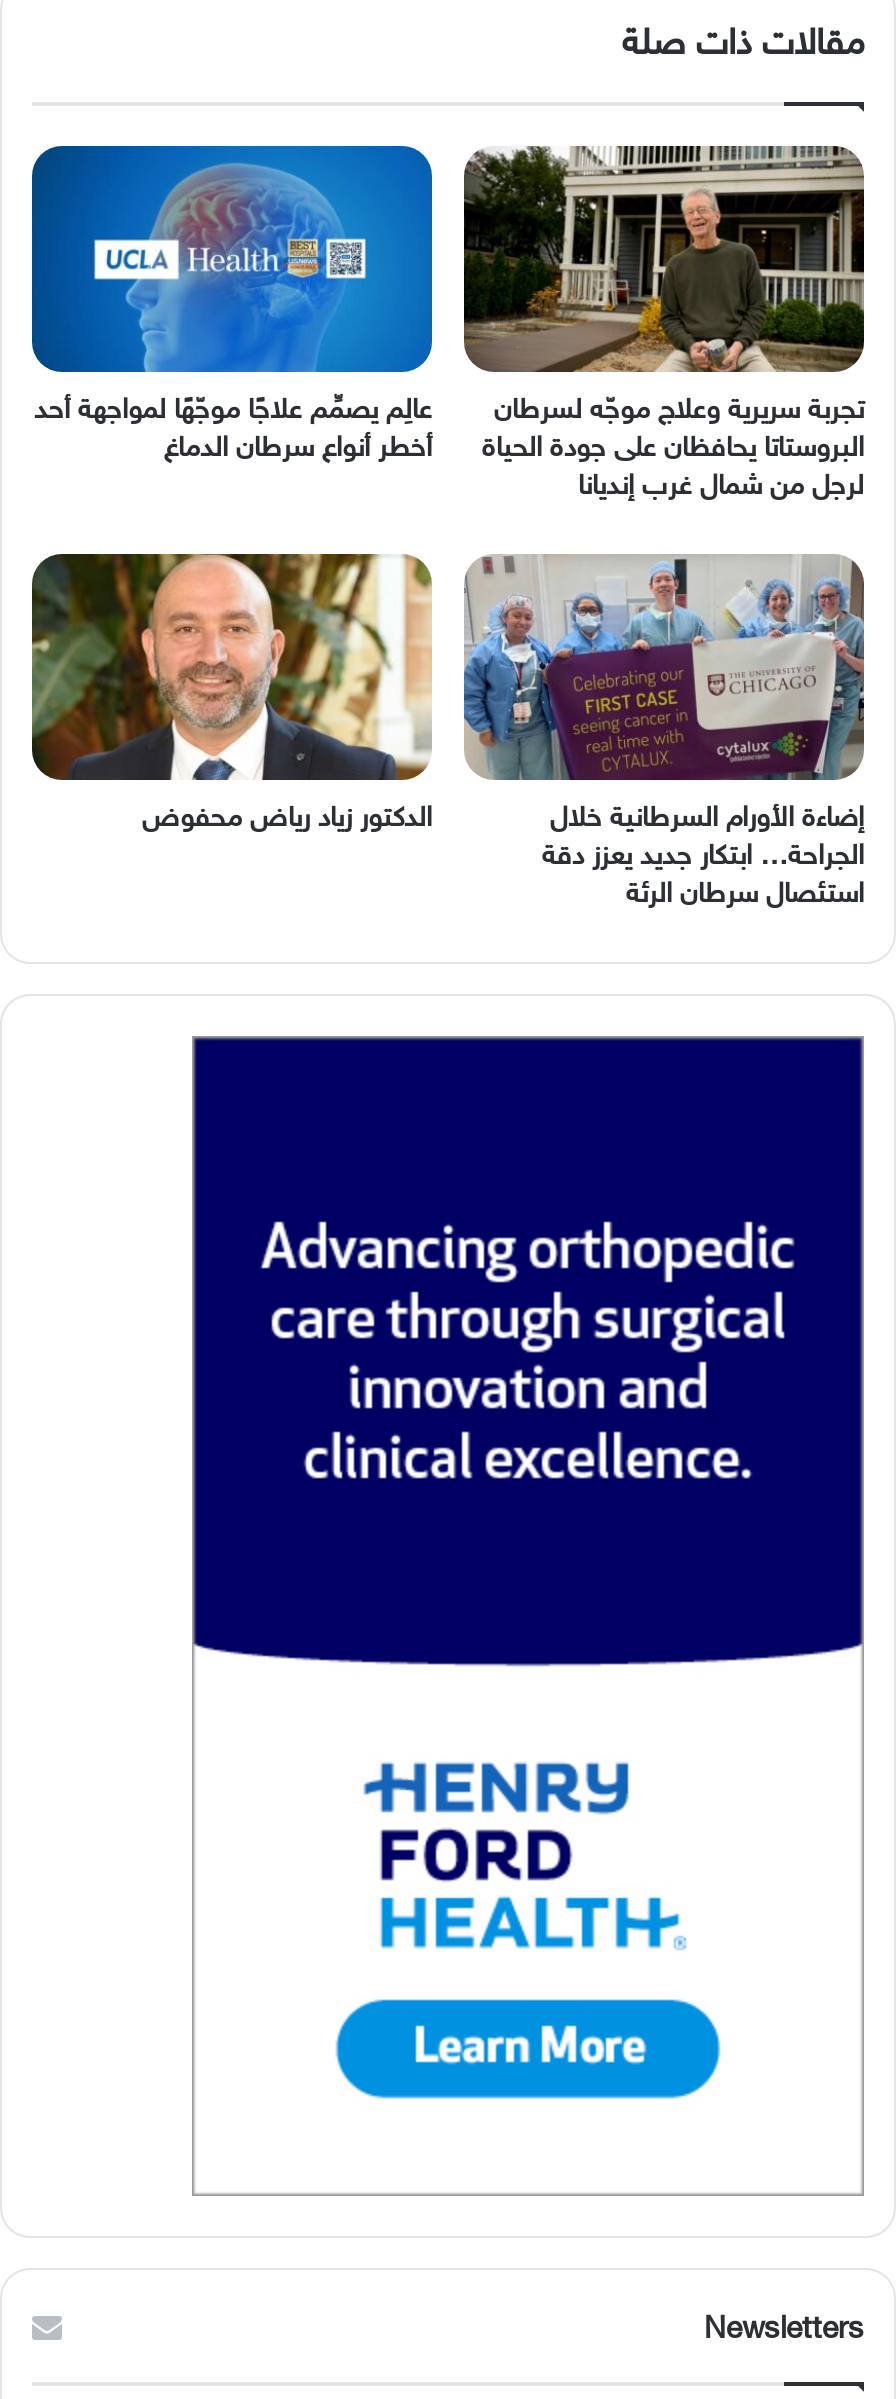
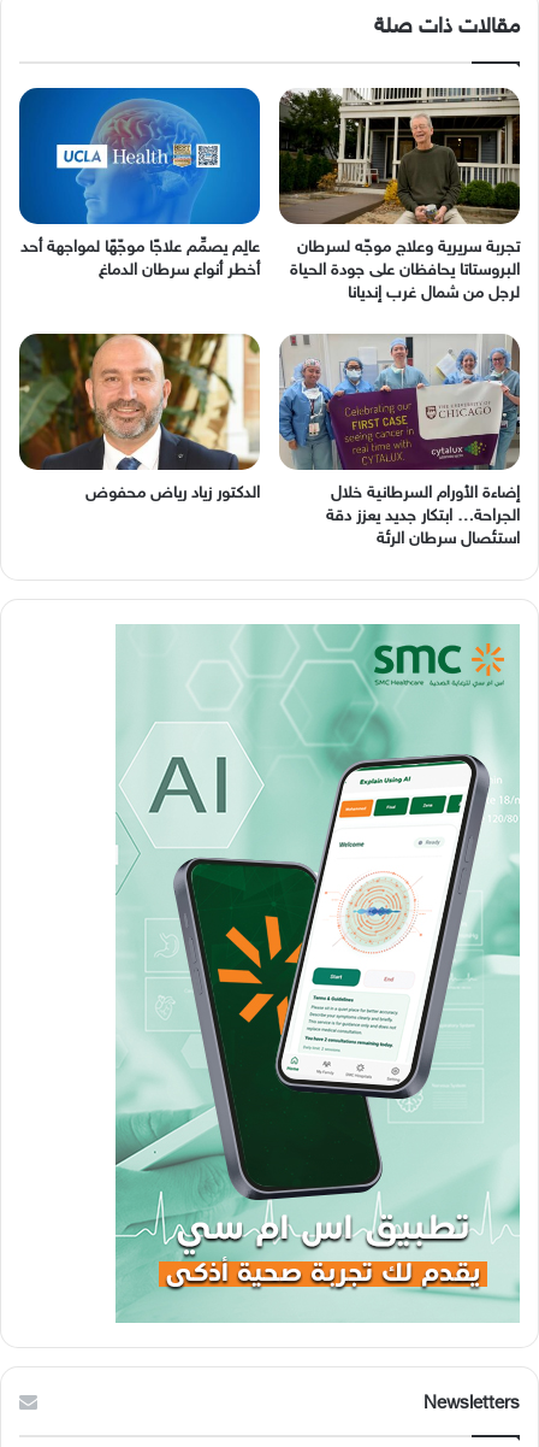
[190,1036,864,2194] [image] -> [115,624,520,1323] [image]

